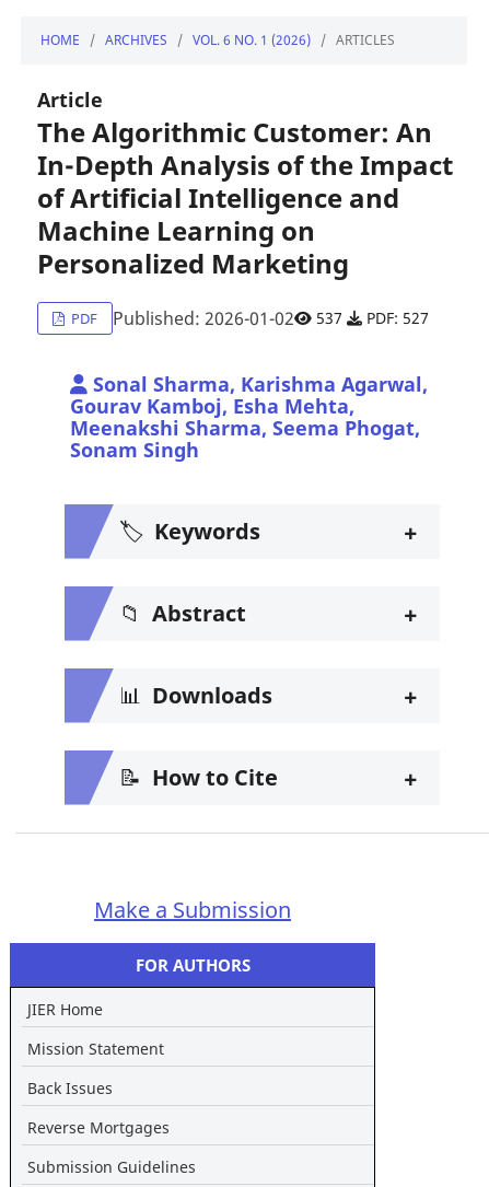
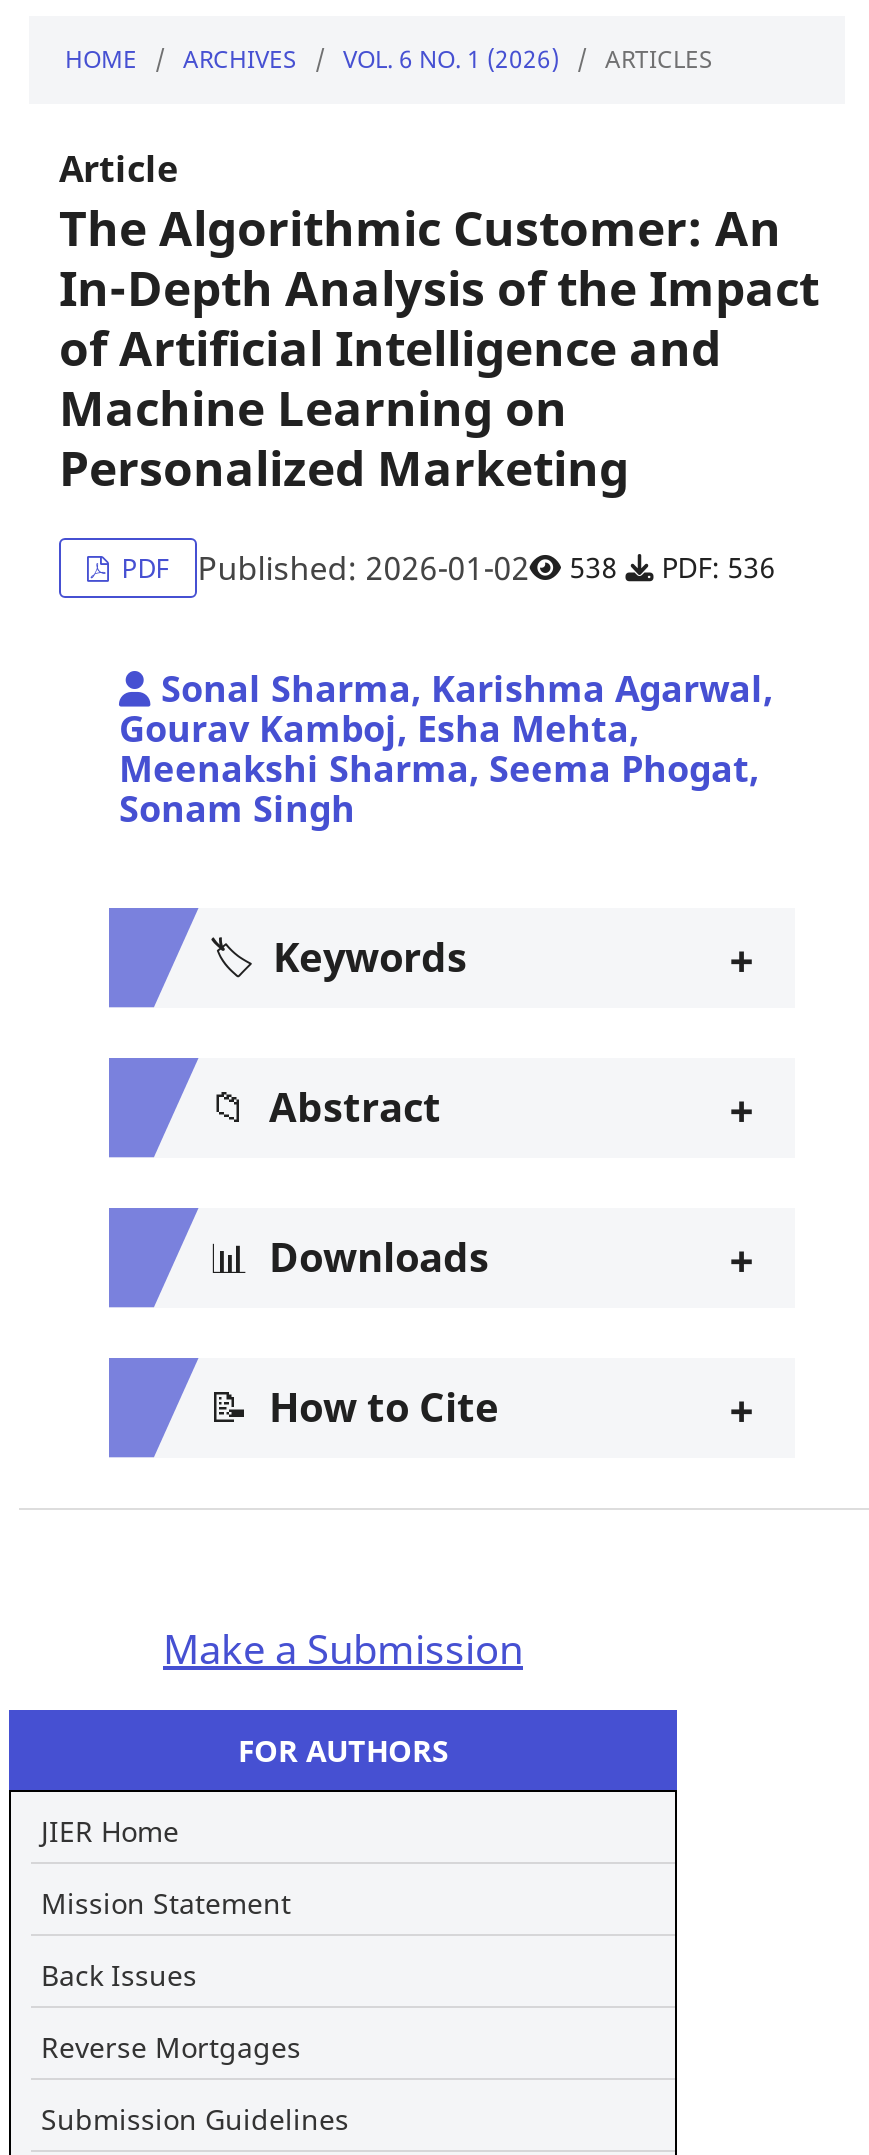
[312,307,347,328] 537 -> [561,547,625,585] 538
[362,307,429,328] PDF: 527 -> [653,547,775,585] PDF: 536

